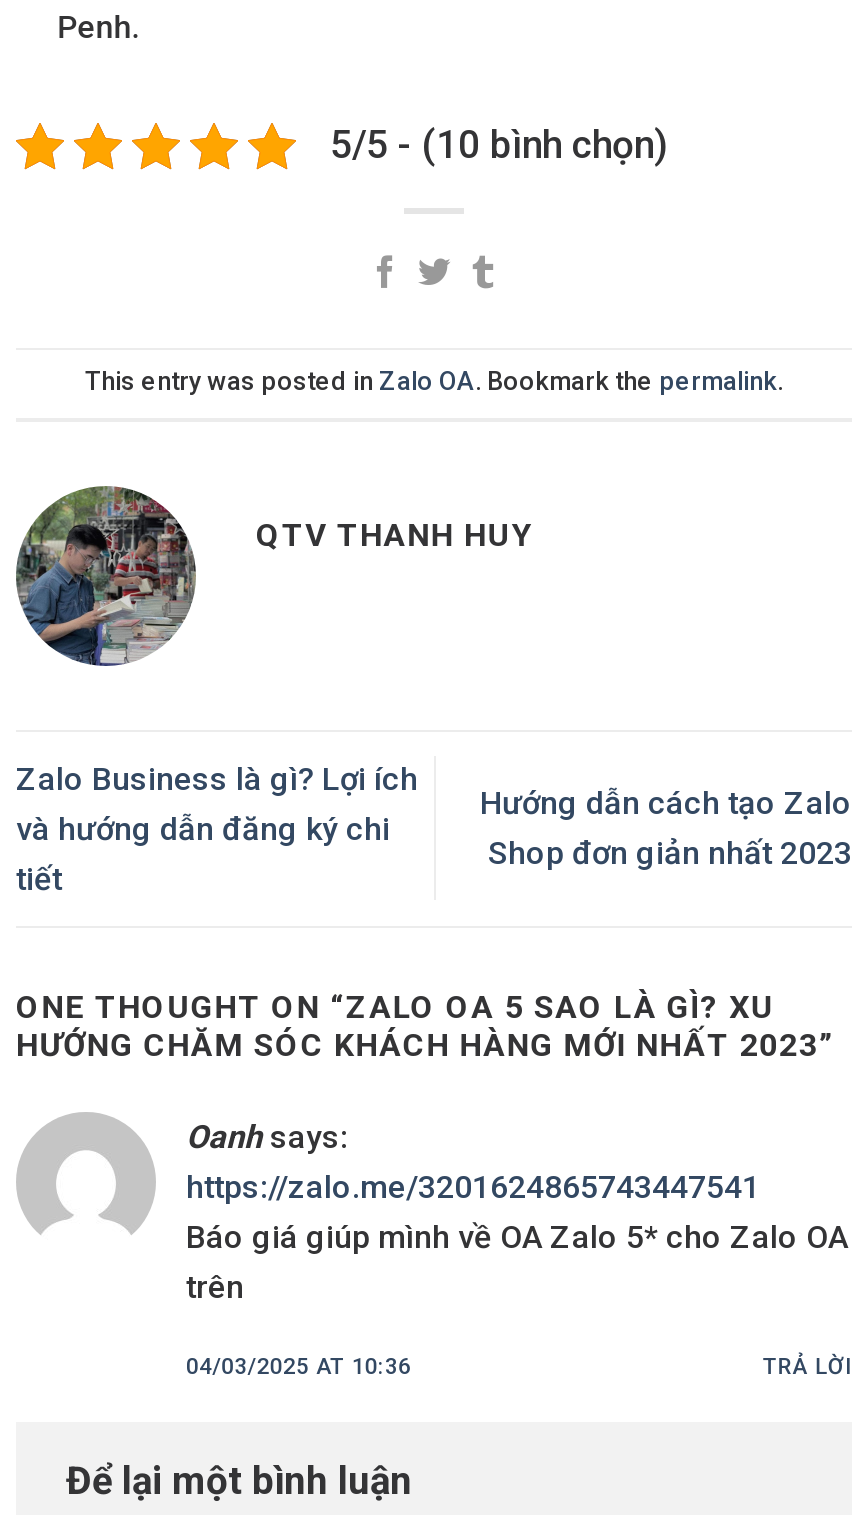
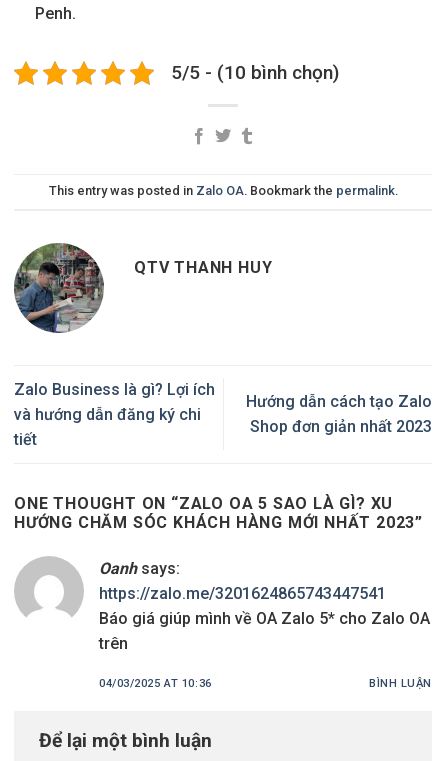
[762,1354,852,1380] TRẢ LỜI -> [369,677,432,690] BÌNH LUẬN

